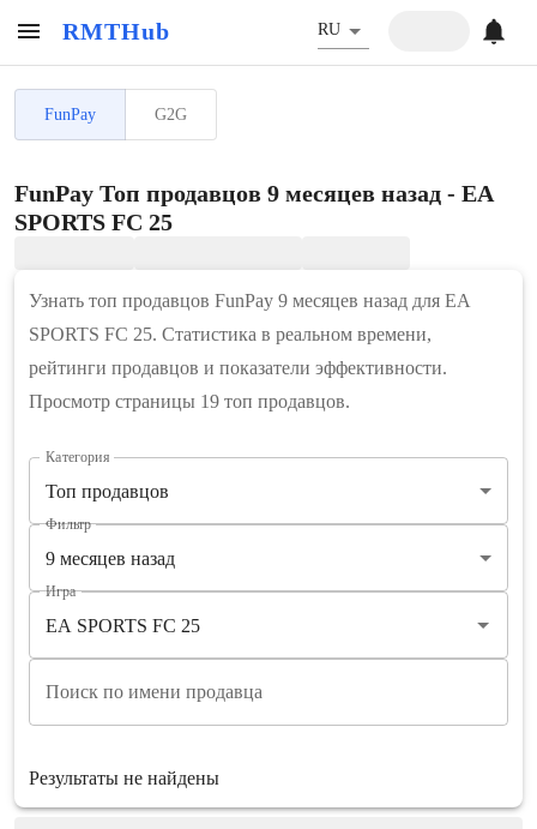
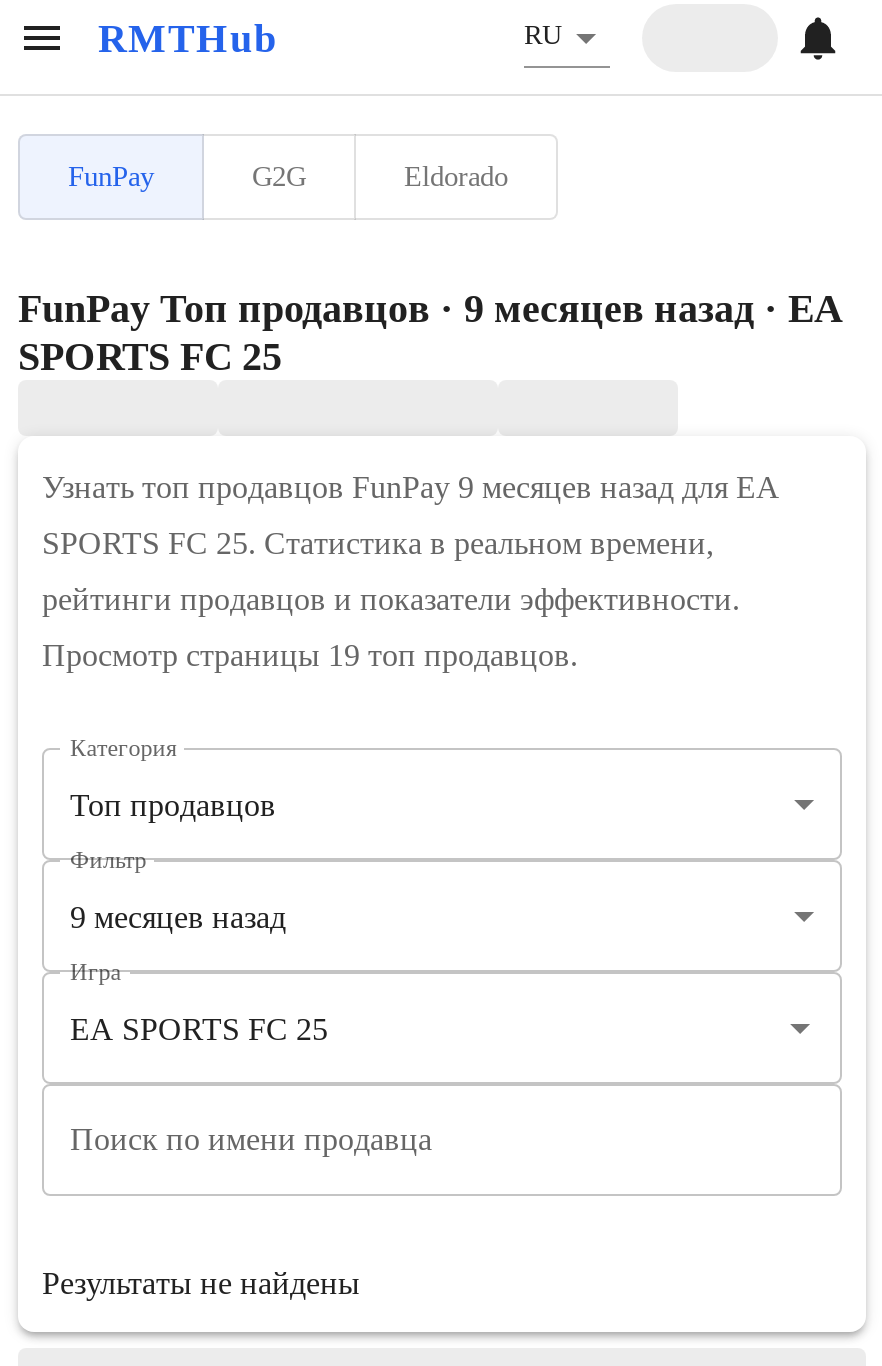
[14,180,493,206] FunPay Топ продавцов 9 месяцев назад - EA -> [18,160,840,330] Eldorado | FunPay Топ продавцов · 9 месяцев назад · EA

